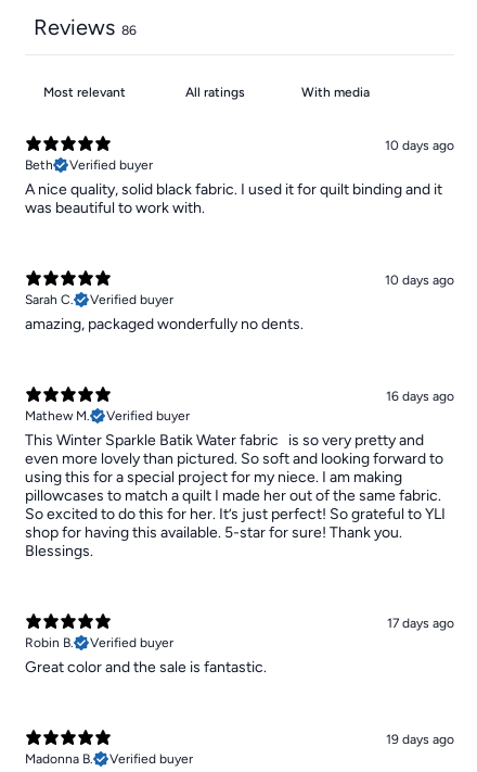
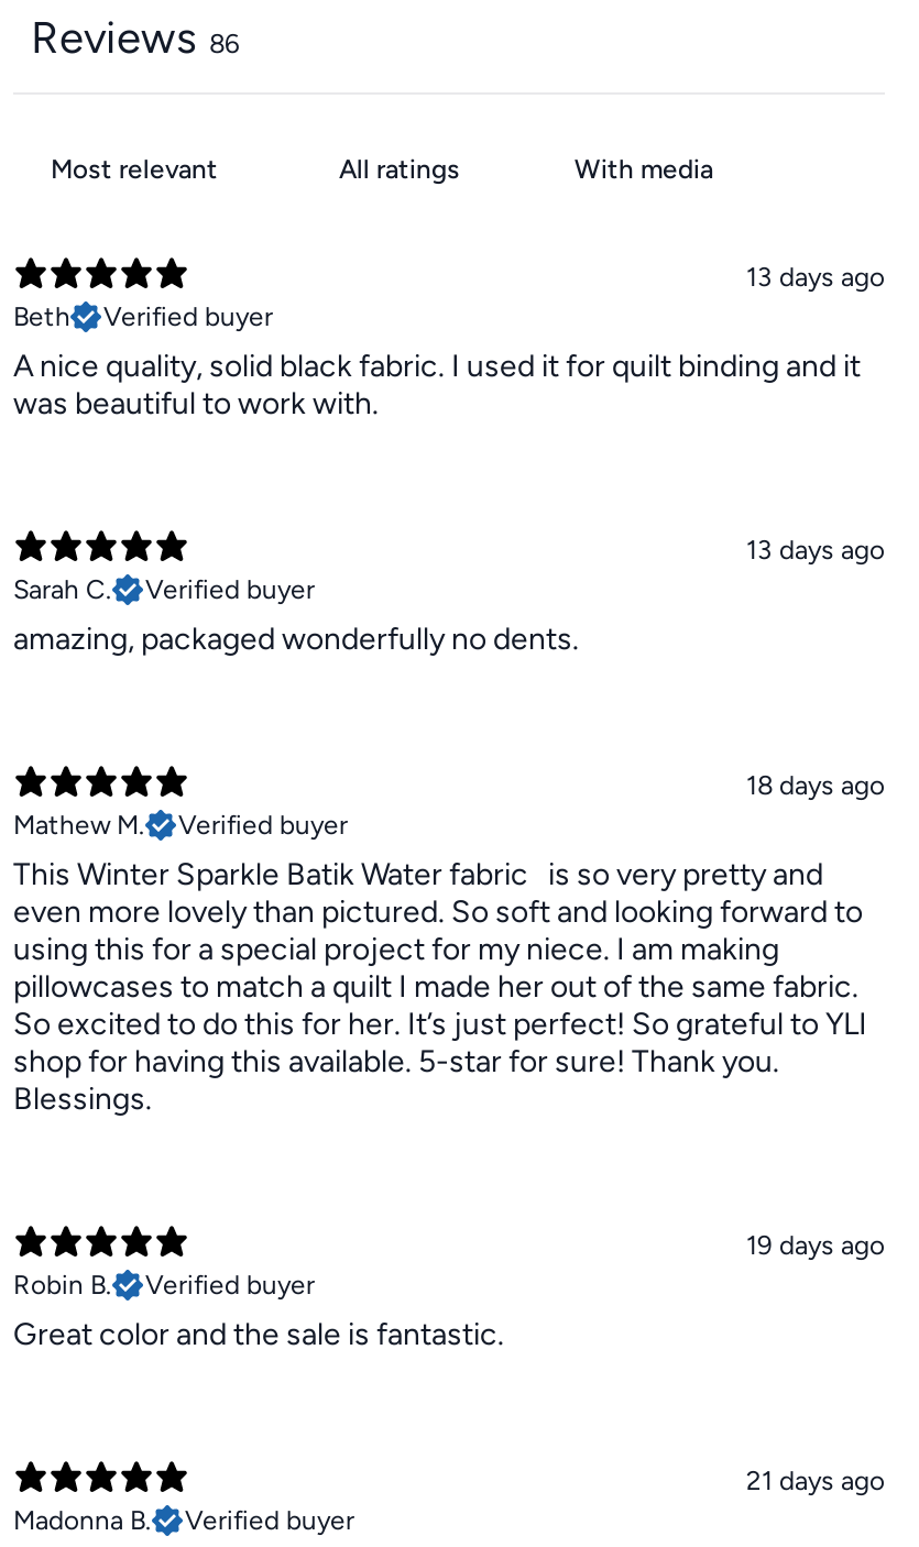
[385,138,454,153] 10 days ago -> [746,262,885,293] 13 days ago
[385,273,454,288] 10 days ago -> [746,535,885,566] 13 days ago
[386,389,454,404] 16 days ago -> [746,771,885,801] 18 days ago
[387,616,454,631] 17 days ago -> [746,1231,885,1261] 19 days ago
[386,732,454,747] 19 days ago -> [746,1466,885,1497] 21 days ago

